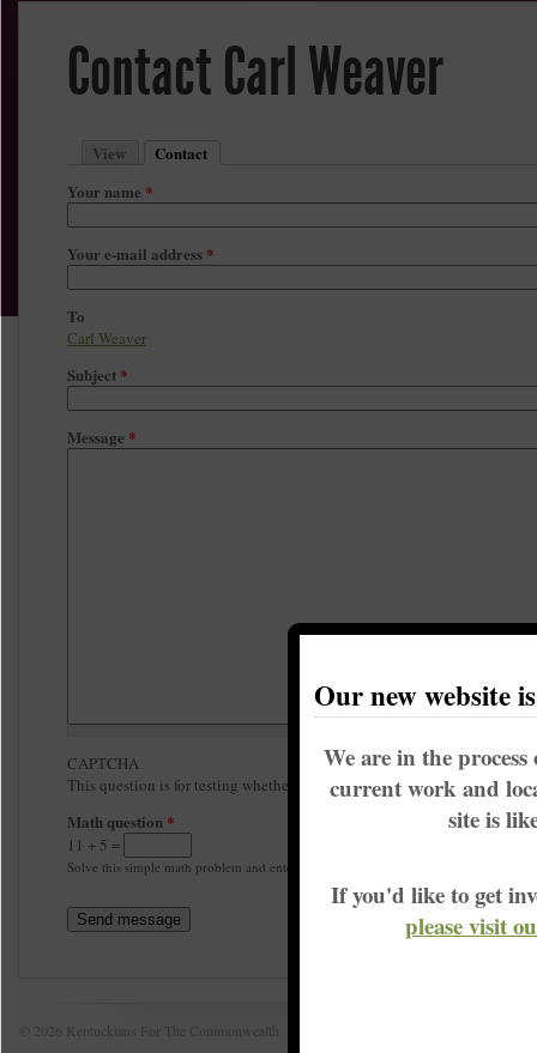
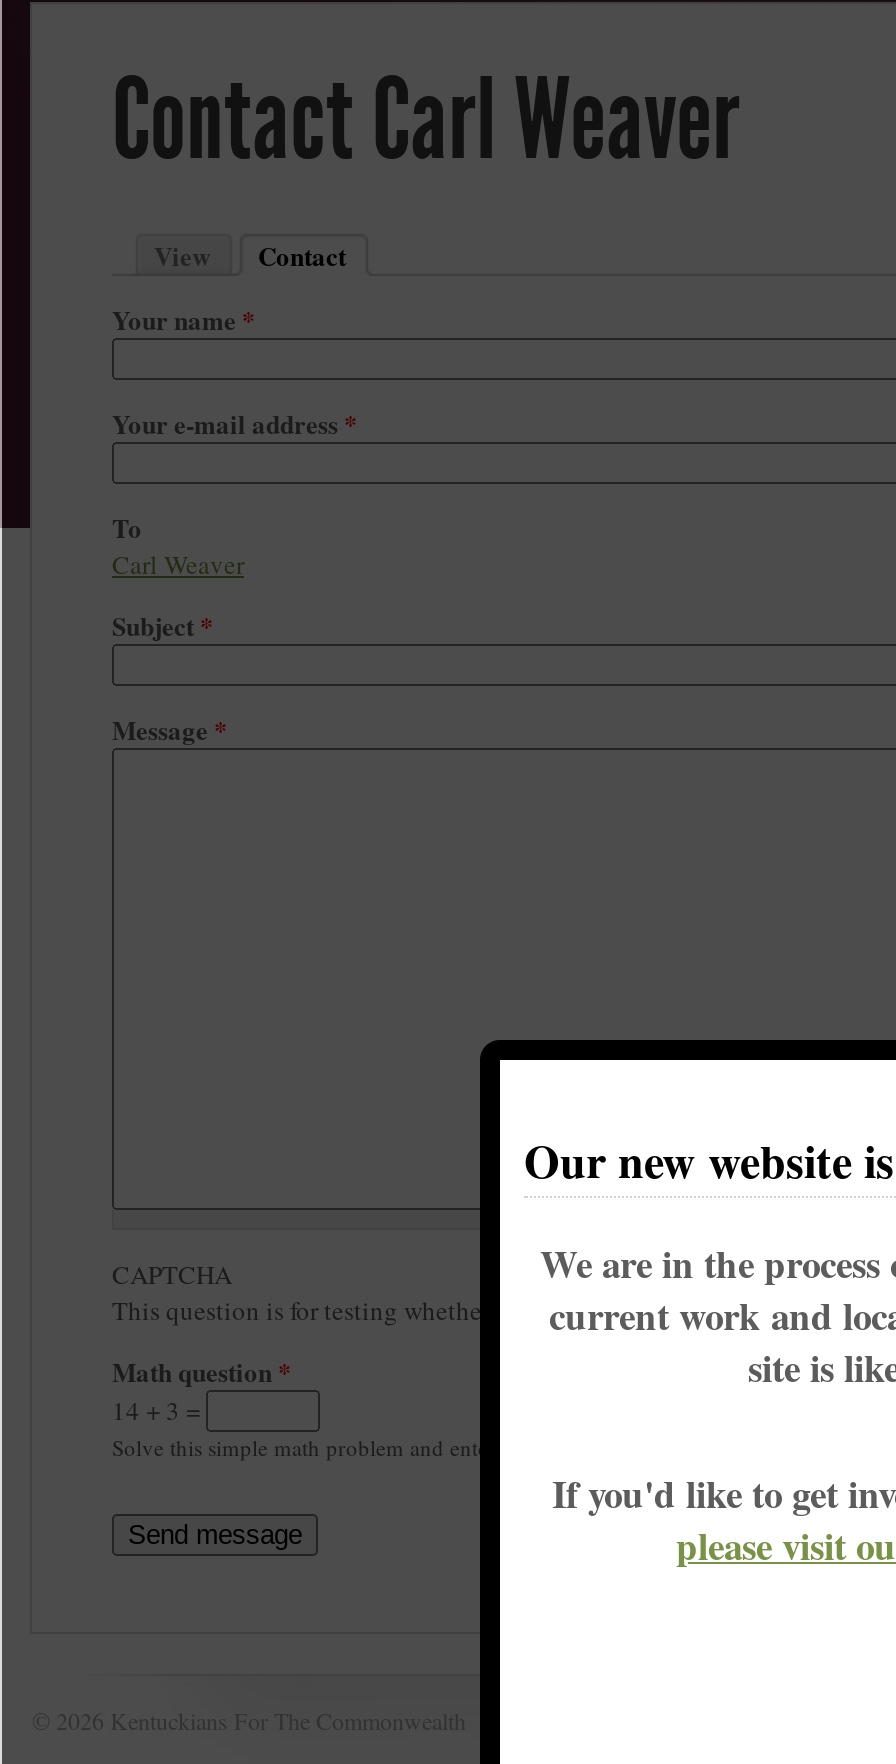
[67,834,123,855] 11 + 5 = -> [112,1392,206,1428] 14 + 3 =

